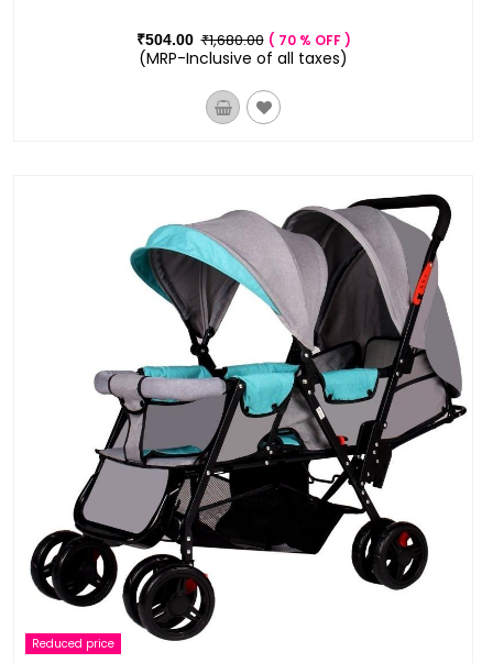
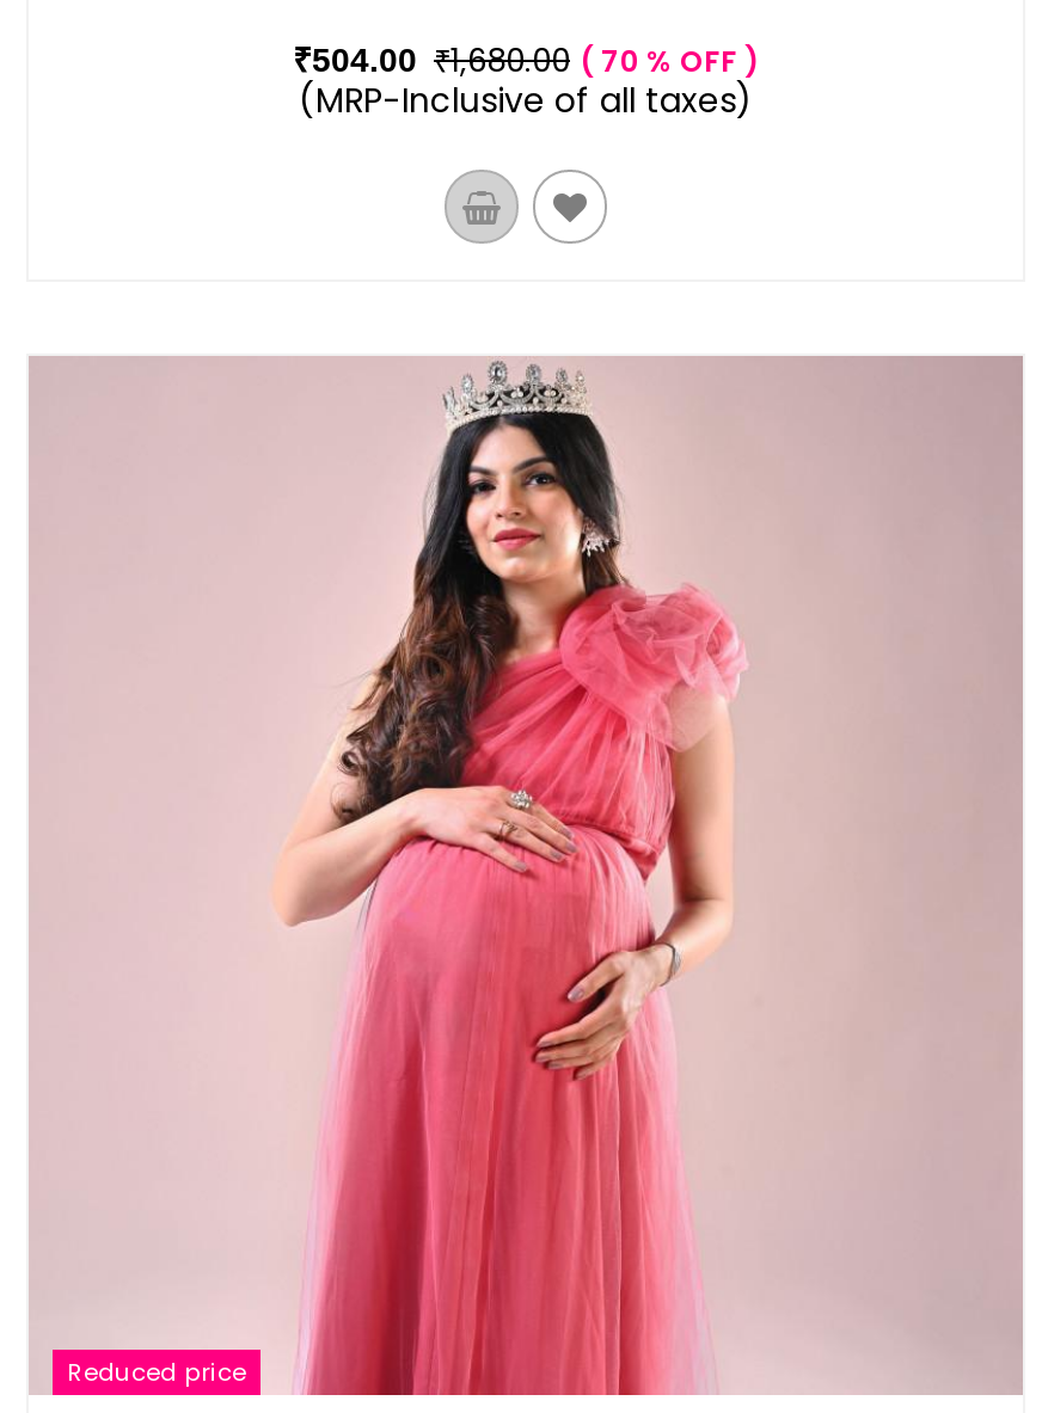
[15,176,472,654] [image] -> [29,354,1025,1397] [image]

